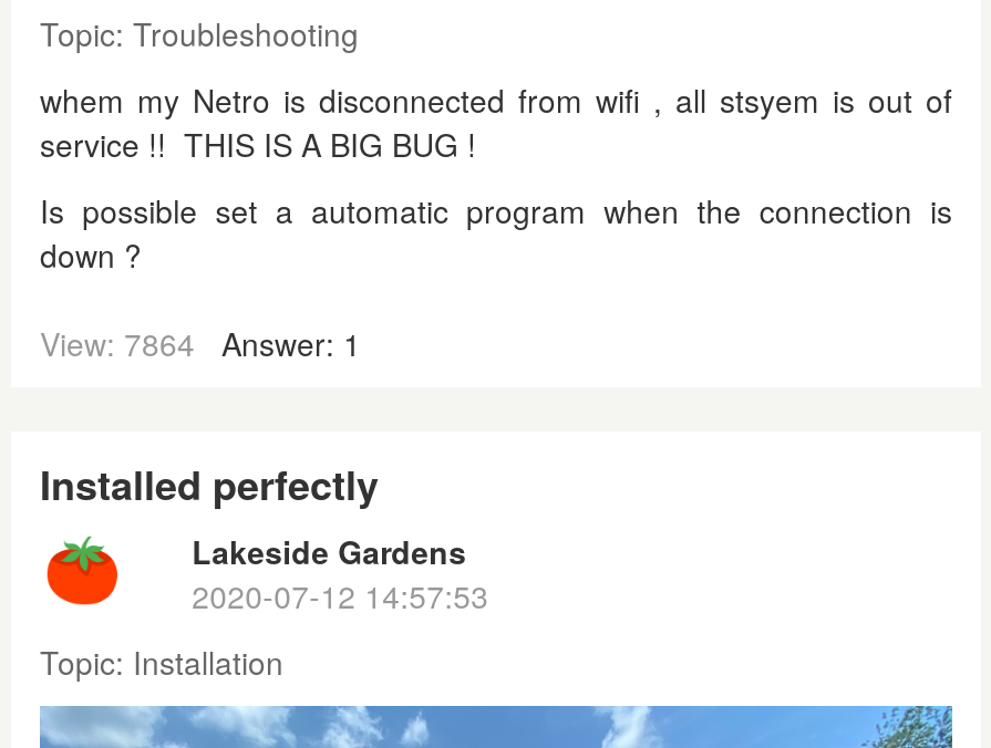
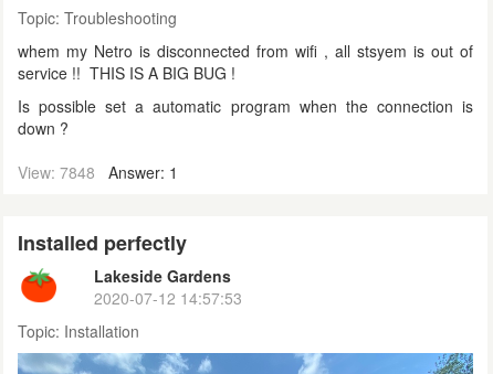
[40,321,361,365] View: 7864 Answer: 1 -> [18,161,178,183] View: 7848 Answer: 1

